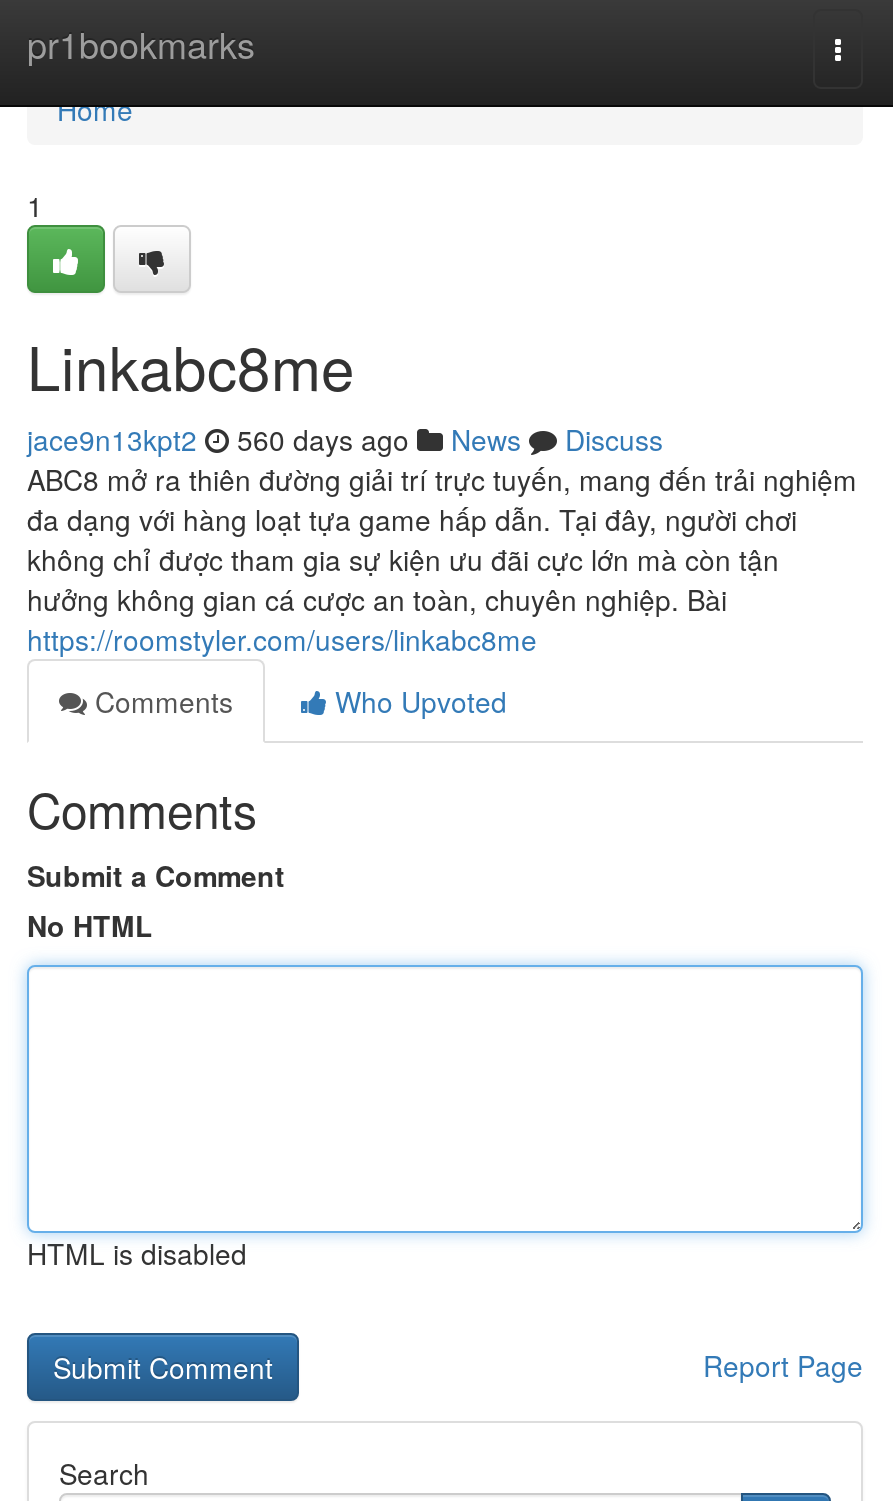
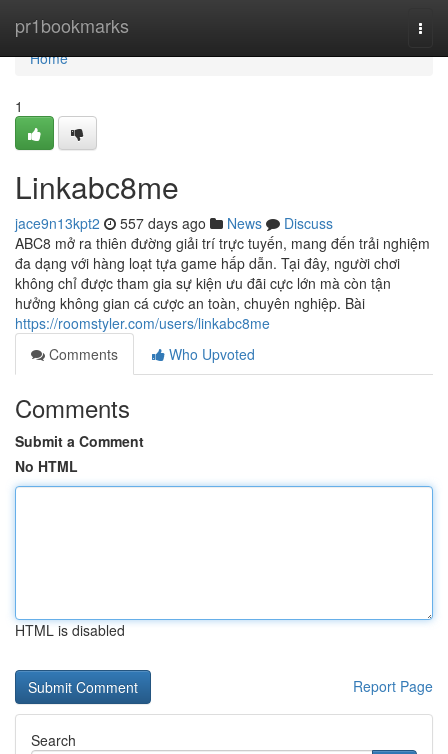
[27,419,663,459] jace9n13kpt2 560 days ago News Discuss -> [15,213,333,233] jace9n13kpt2 557 days ago News Discuss

